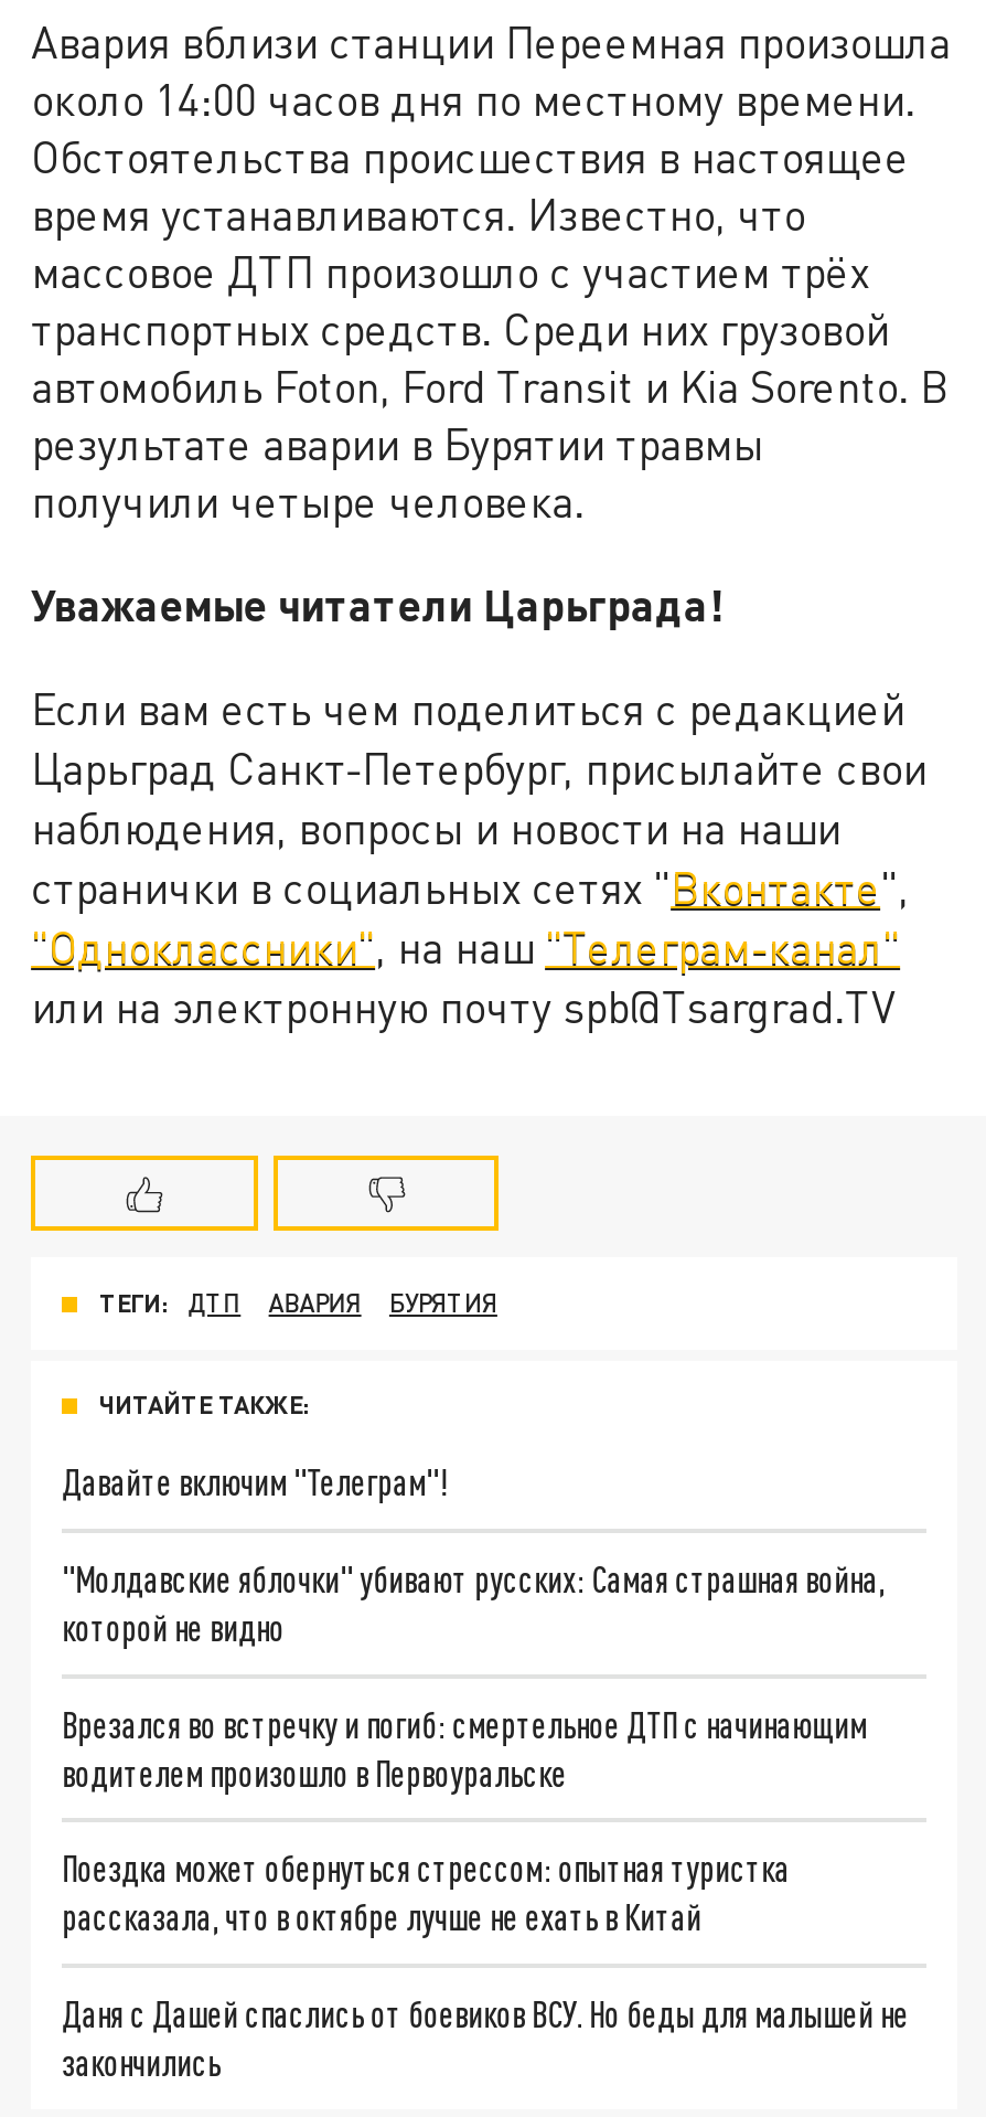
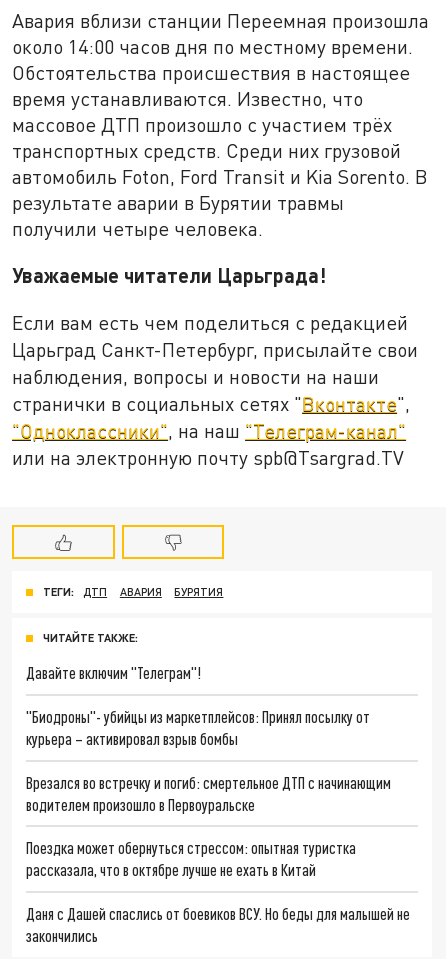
[62,1557,885,1647] "Молдавские яблочки" убивают русских: Самая страшная война, | которой не видно -> [26,707,370,748] "Биодроны"- убийцы из маркетплейсов: Принял посылку от | курьера – активировал взрыв бомбы

